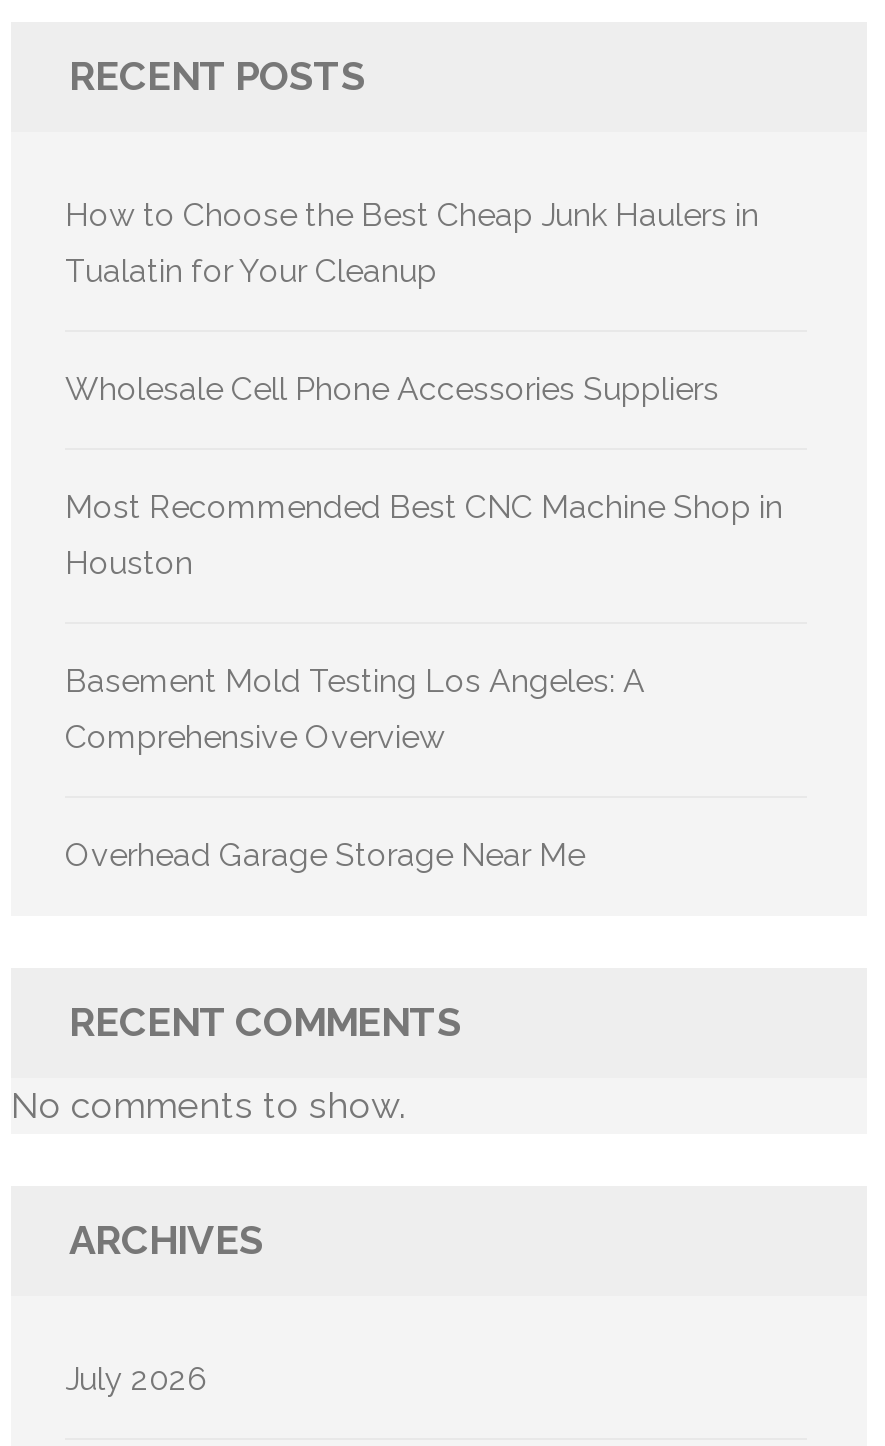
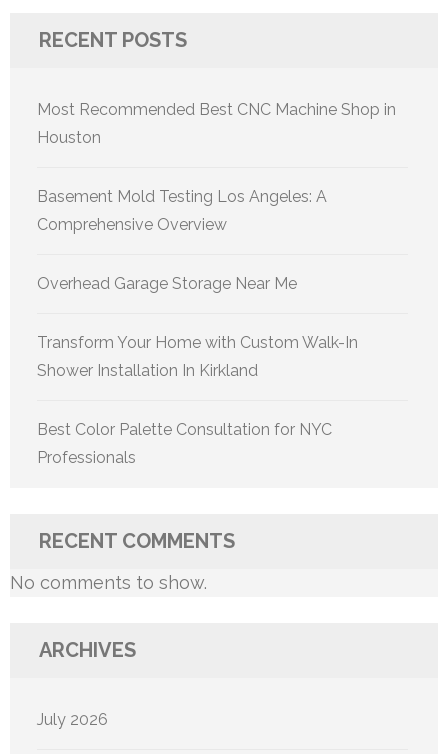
[65,196,759,408] How to Choose the Best Cheap Junk Haulers in | Tualatin for Your Cleanup | Wholesale Cell Phone Accessories Suppliers -> none
moved [65,488,783,874] -> [37,100,396,293]: Most Recommended Best CNC Machine Shop in | Houston | Basement Mold Testing Los Angeles: A | Comprehensive Overview | Overhead Garage Storage Near Me
none -> [37,333,358,467] Transform Your Home with Custom Walk-In | Shower Installation In Kirkland | Best Color Palette Consultation for NYC | Professionals

